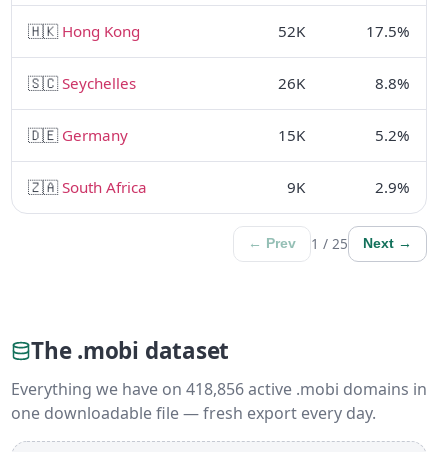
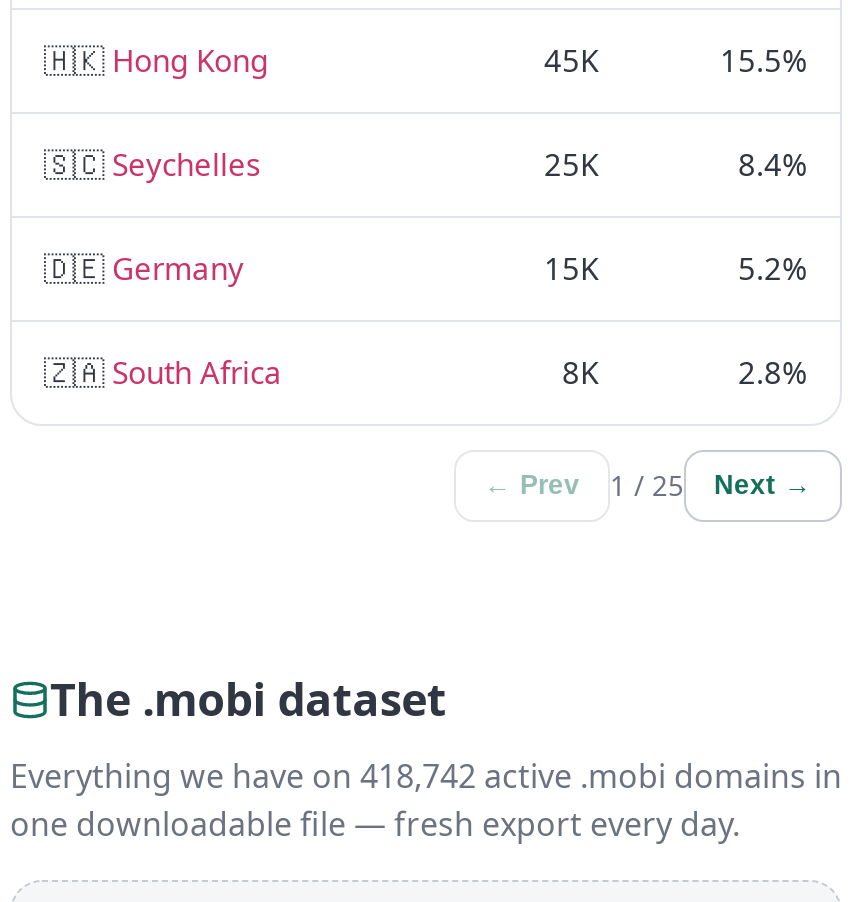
[278,21,410,41] 52K | 17.5% -> [544,39,808,79] 45K | 15.5%
[278,73,410,93] 26K | 8.8% -> [544,143,808,183] 25K | 8.4%
[287,177,410,197] 9K | 2.9% -> [562,351,808,391] 8K | 2.8%
[11,378,427,400] Everything we have on 418,856 active .mobi domains in -> [10,754,842,798] Everything we have on 418,742 active .mobi domains in

